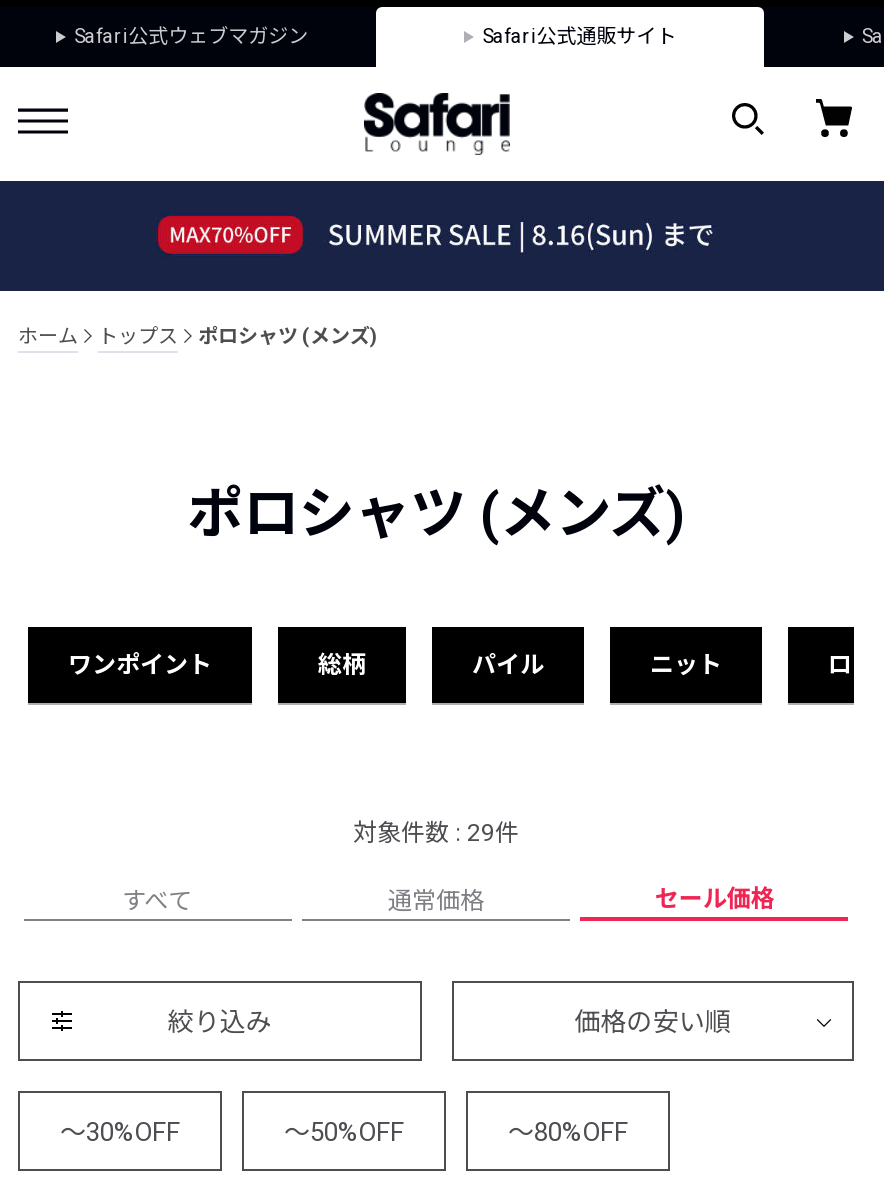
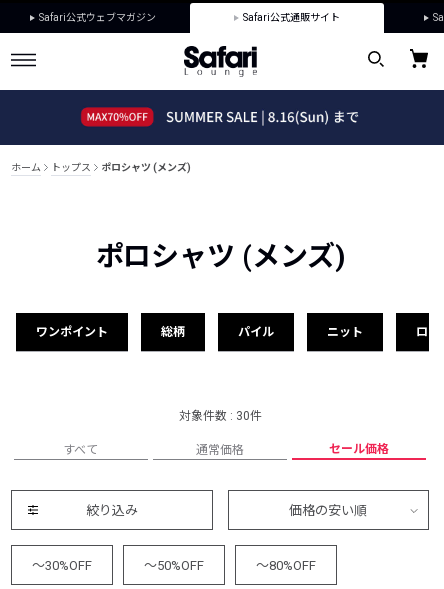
[353,819,519,847] 対象件数 : 29件 -> [178,409,261,423] 対象件数 : 30件

